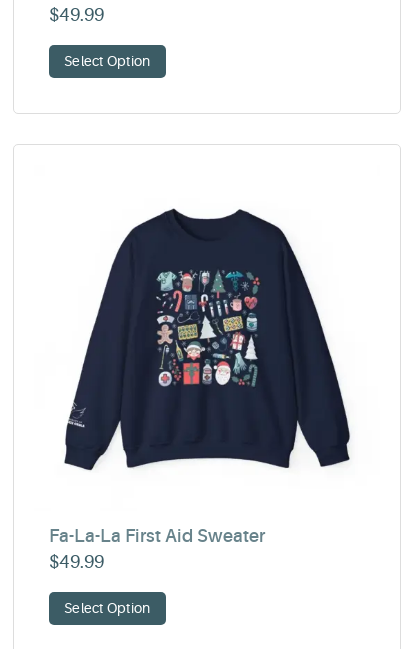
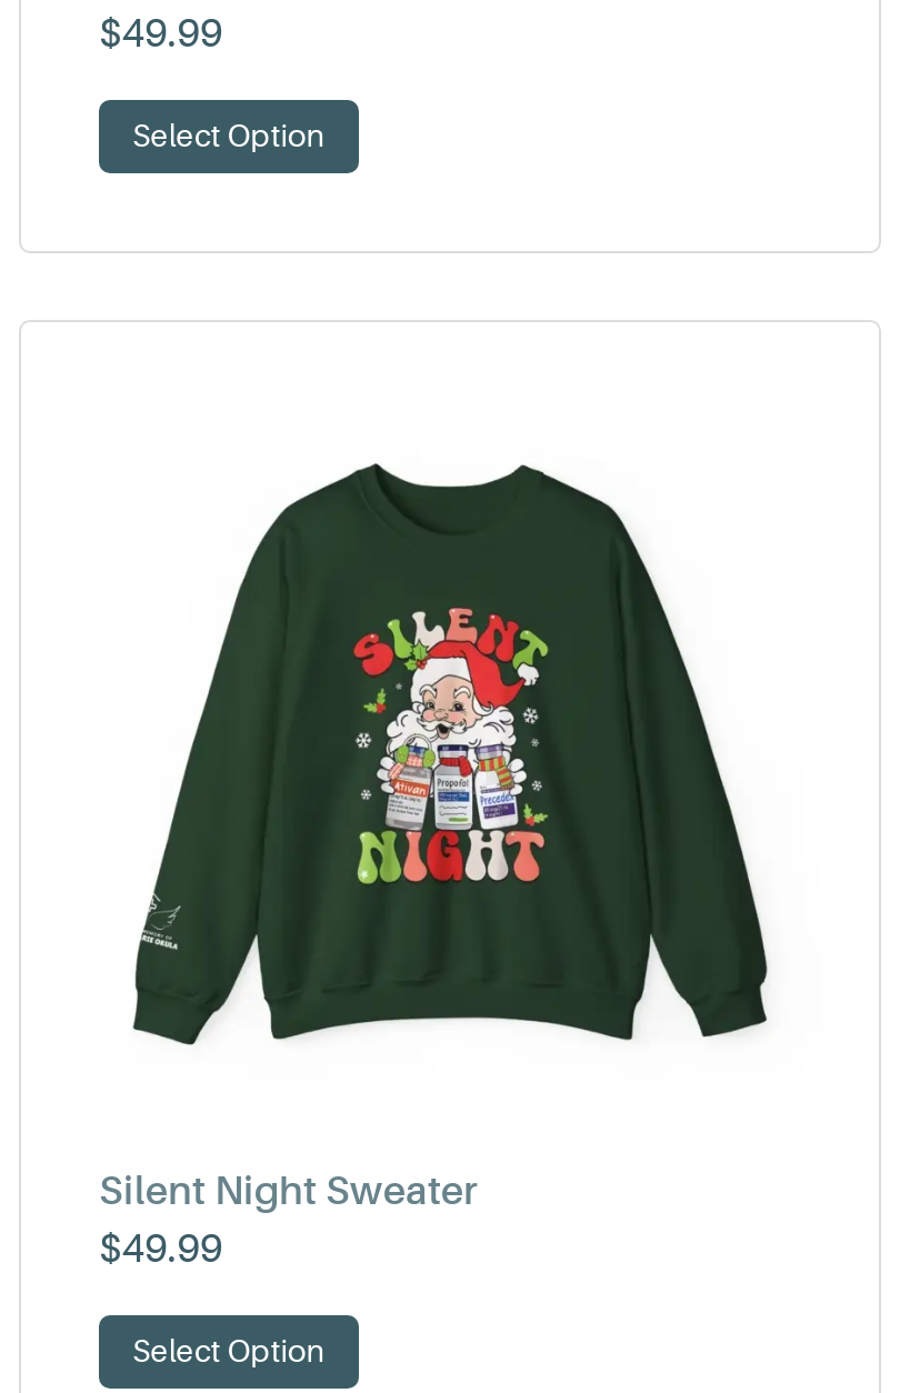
[155,269,260,398] [image] -> [339,602,566,886] [image]
[49,526,265,546] Fa-La-La First Aid Sweater -> [99,1168,477,1212] Silent Night Sweater

